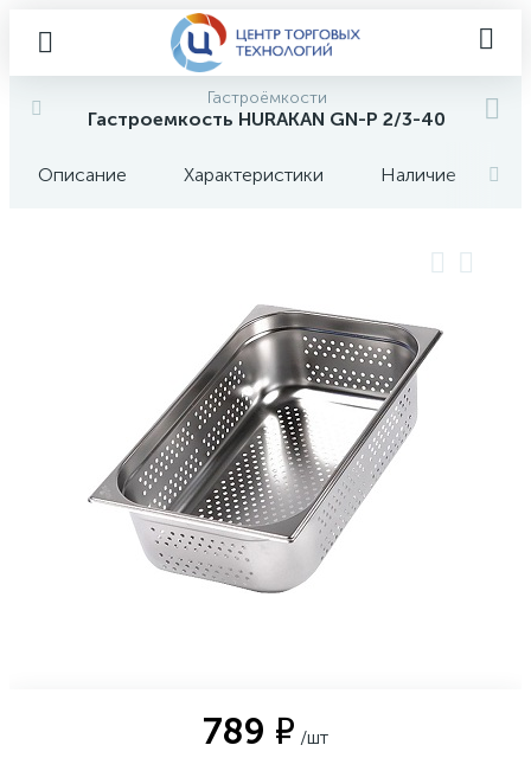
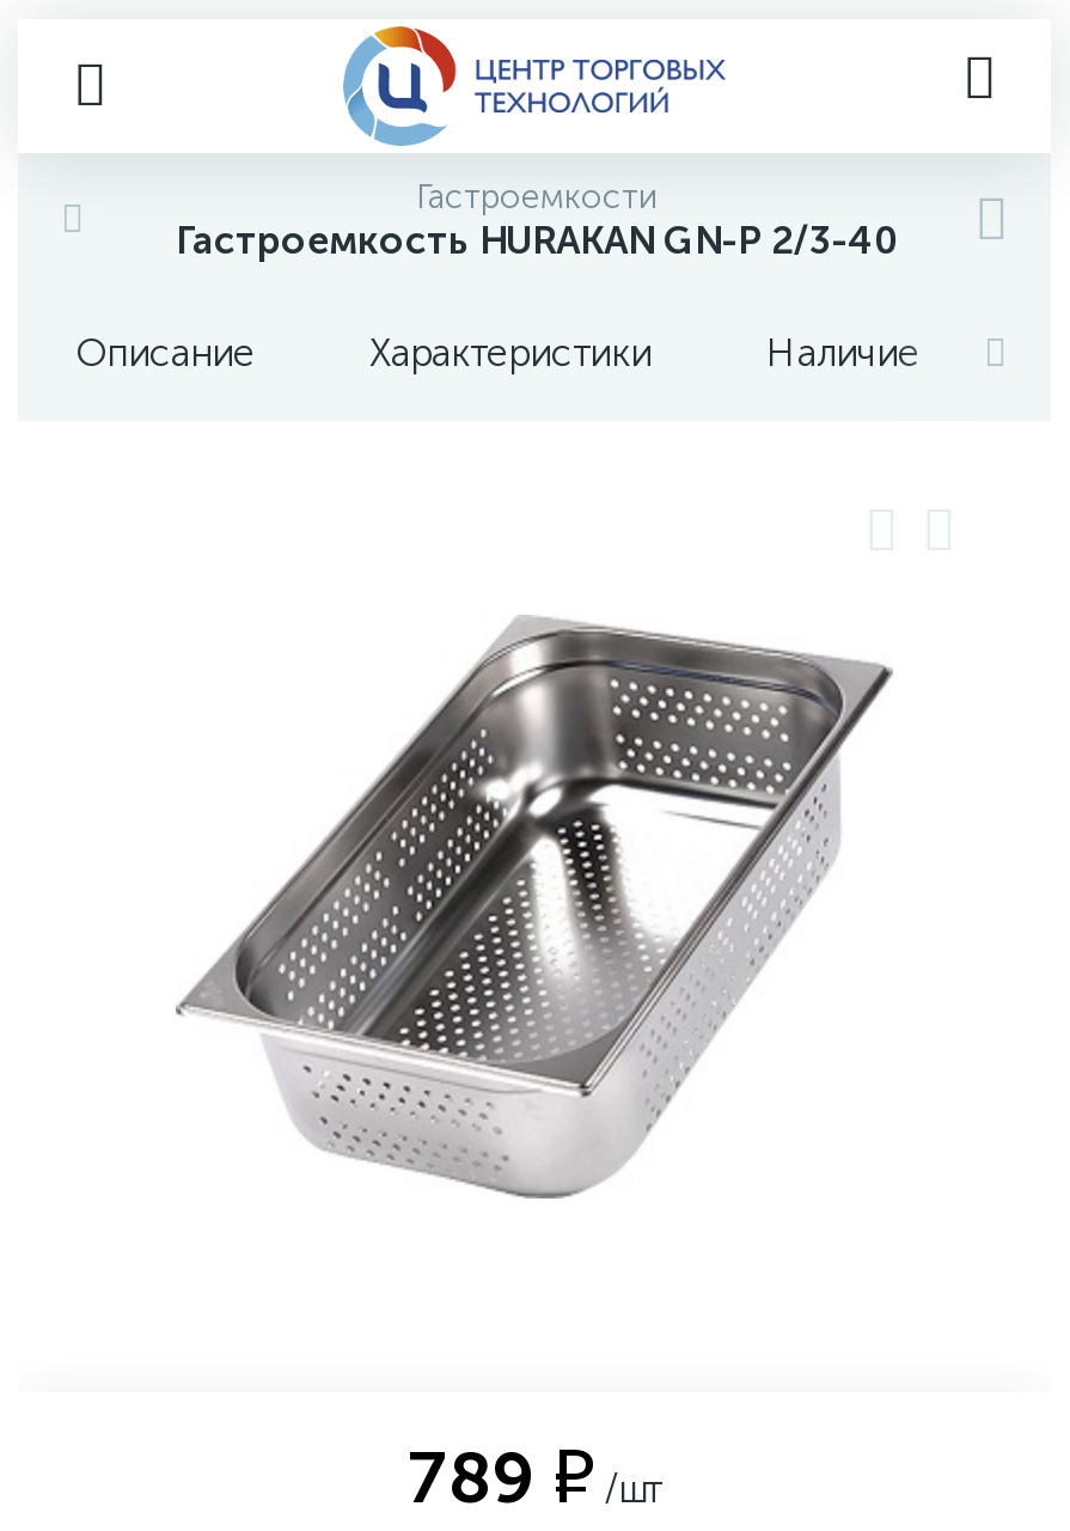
[207,88,327,108] Гастроёмкости -> [416,177,658,218] Гастроемкости

